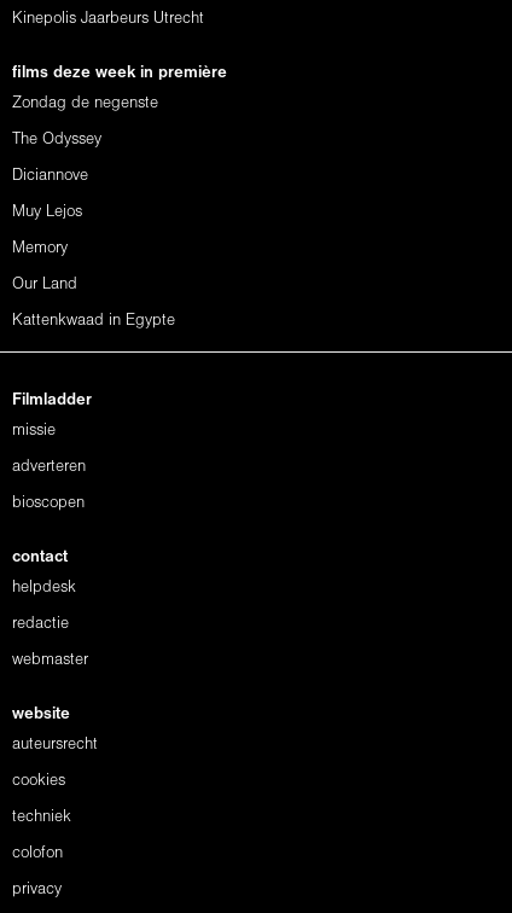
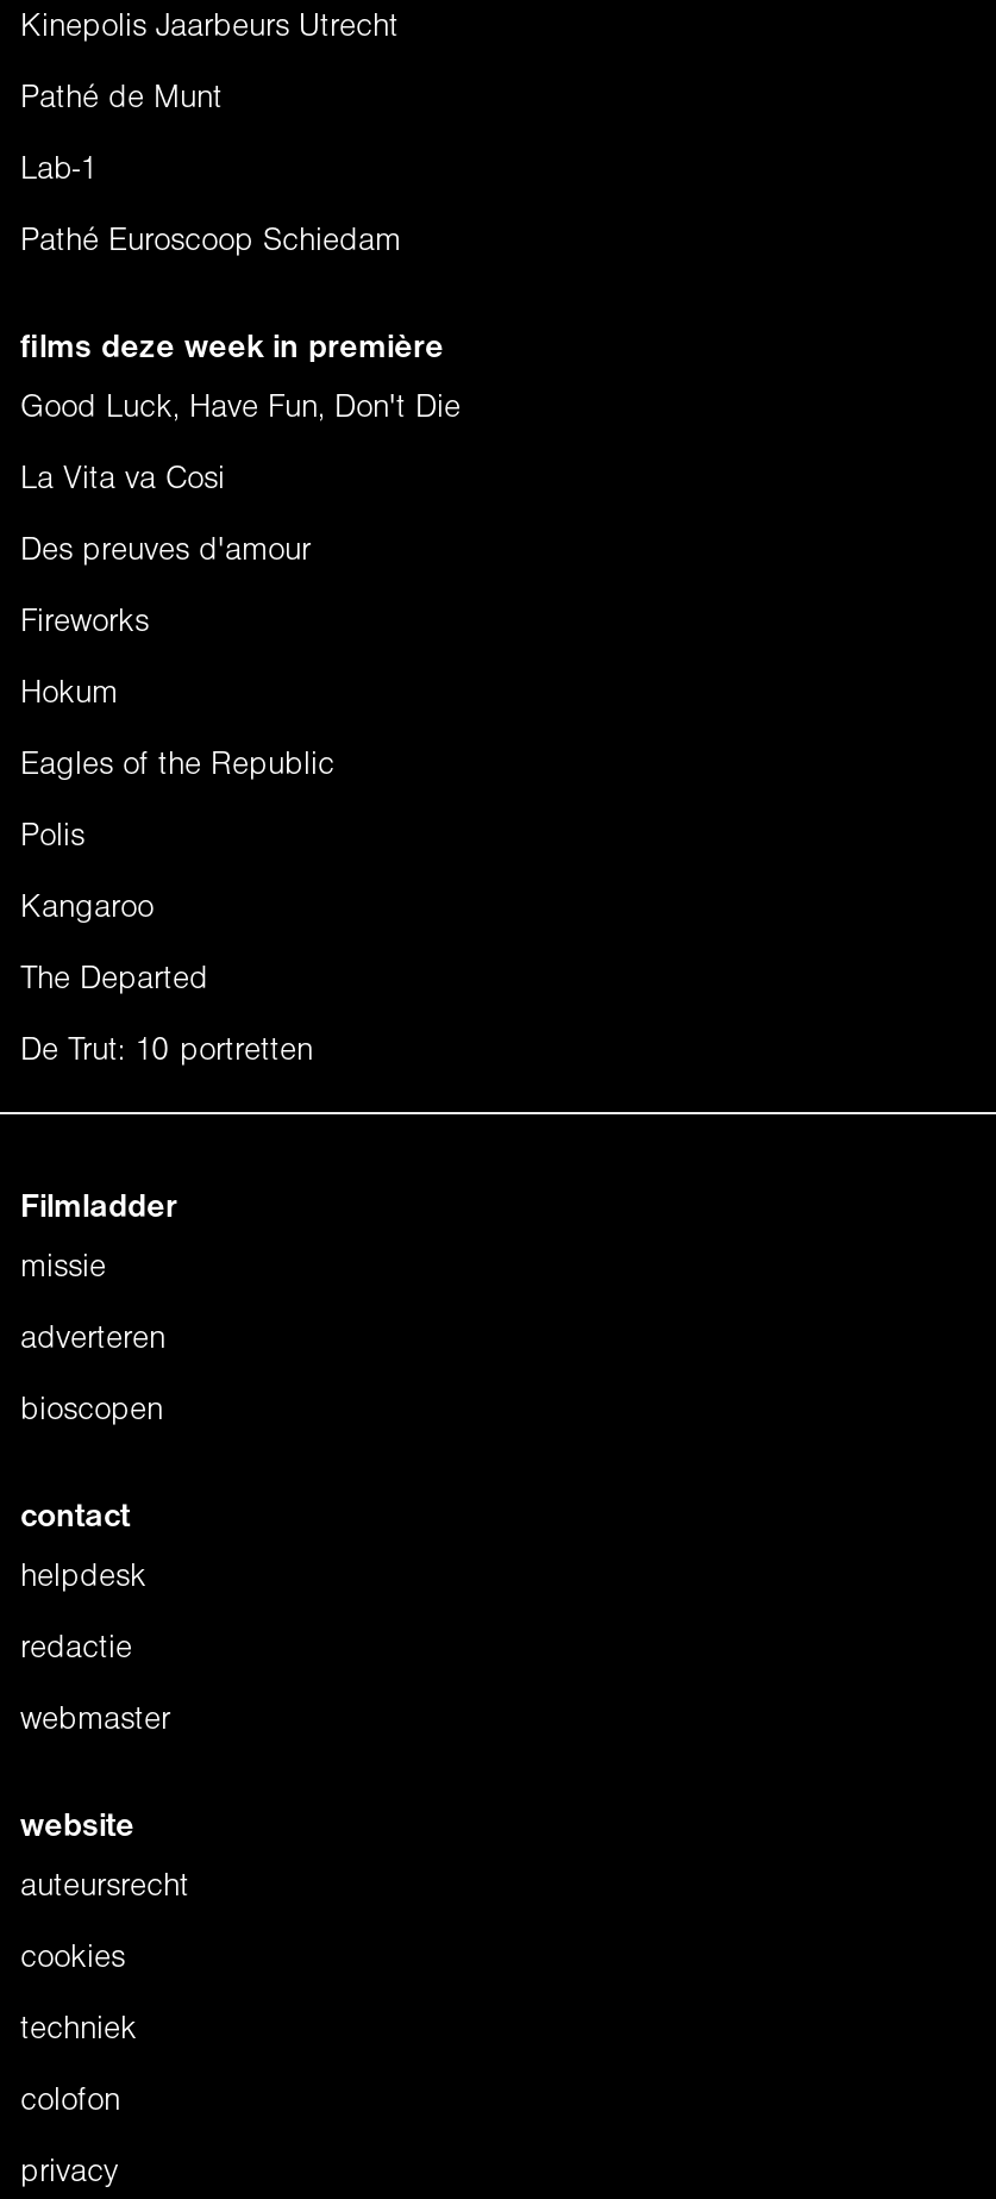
none -> [20,86,401,255] Pathé de Munt | Lab-1 | Pathé Euroscoop Schiedam
[12,97,175,327] Zondag de negenste | The Odyssey | Diciannove | Muy Lejos | Memory | Our Land | Kattenkwaad in Egypte -> [20,395,461,1064] Good Luck, Have Fun, Don't Die | La Vita va Cosi | Des preuves d'amour | Fireworks | Hokum | Eagles of the Republic | Polis | Kangaroo | The Departed | De Trut: 10 portretten

